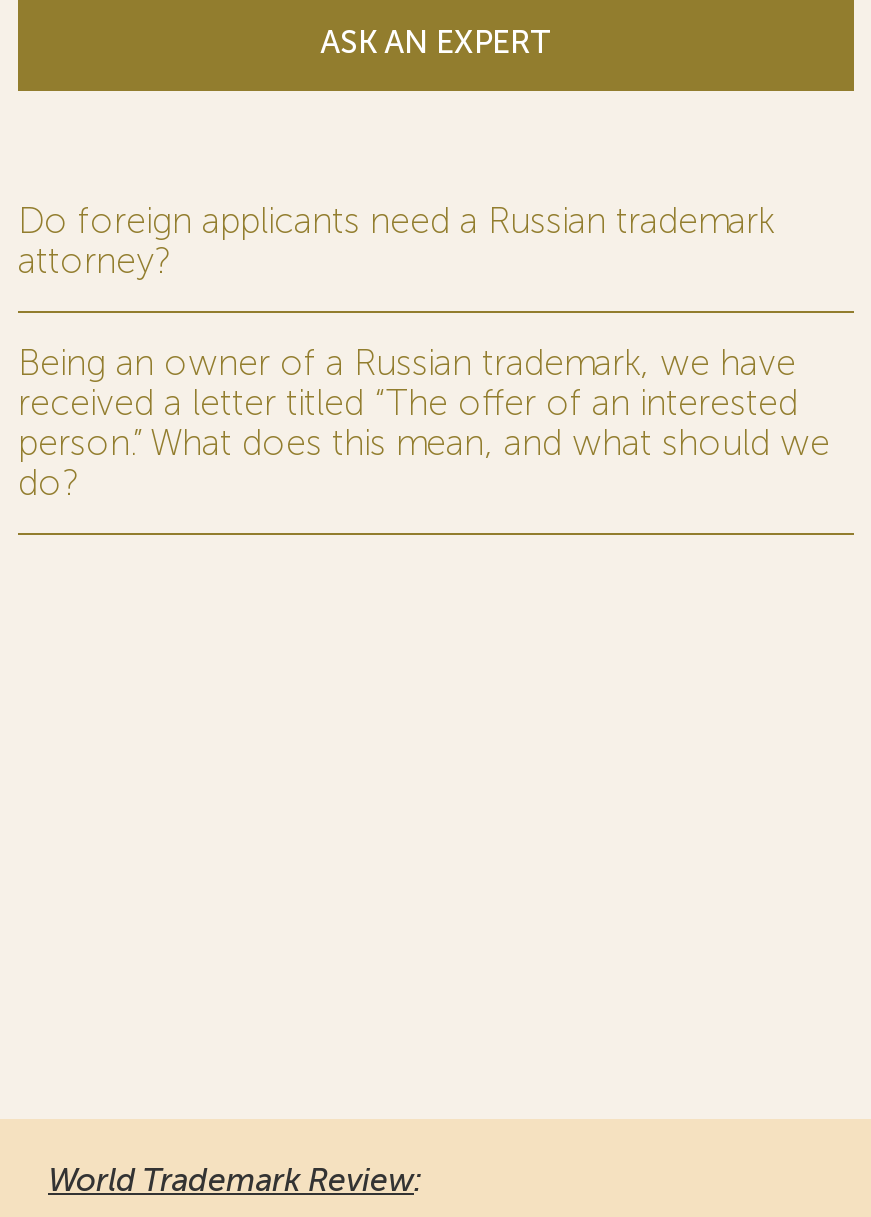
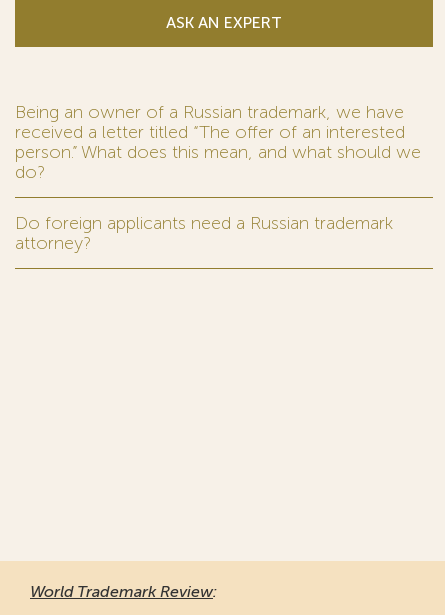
moved [18,200,774,284] -> [15,212,393,254]: Do foreign applicants need a Russian trademark | attorney?
moved [18,342,830,506] -> [15,101,421,183]: Being an owner of a Russian trademark, we have | received a letter titled “The offer of an interested | person.” What does this mean, and what should we | do?

